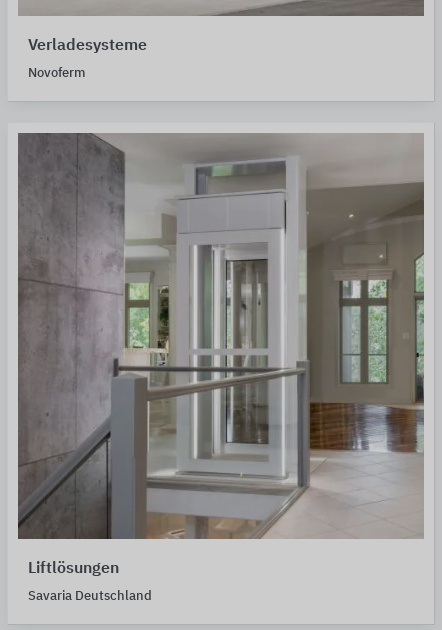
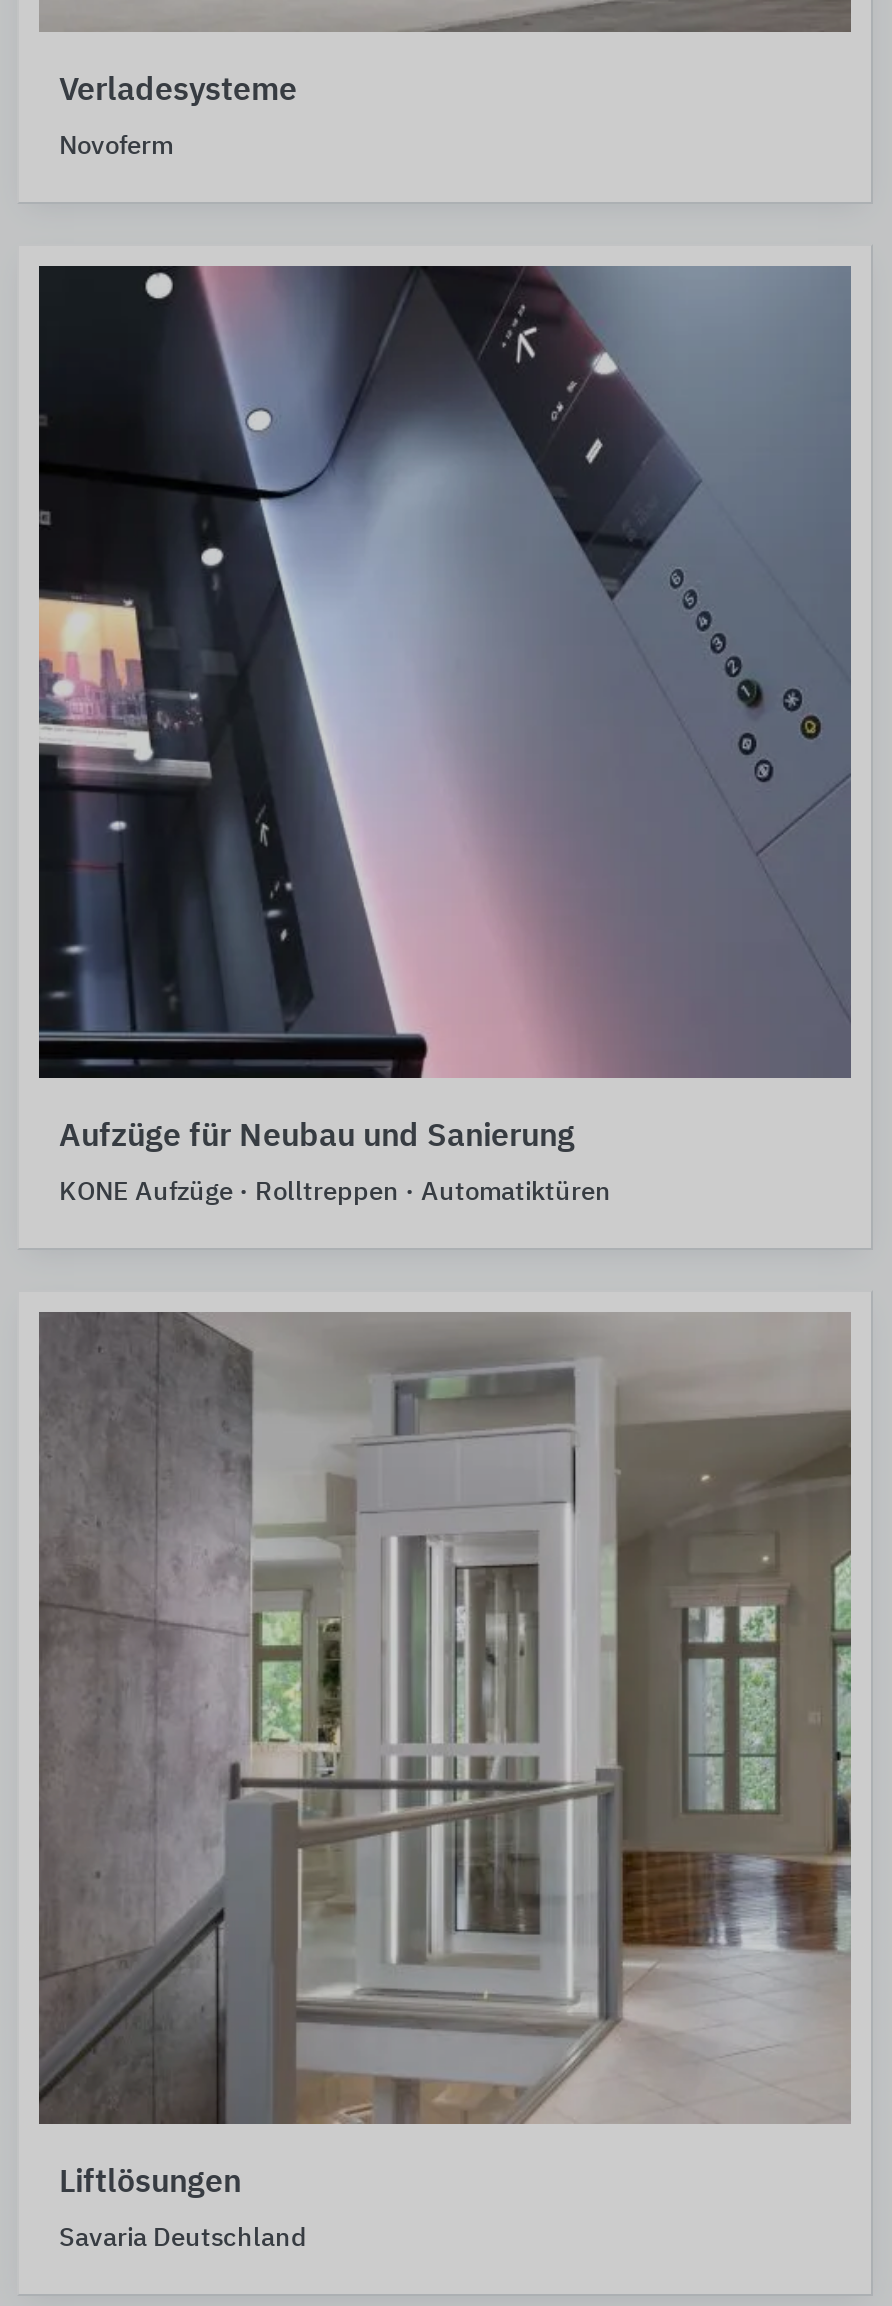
none -> [37,266,851,1206] [image] | Aufzüge für Neubau und Sanierung | KONE Aufzüge · Rolltreppen · Automatiktüren

